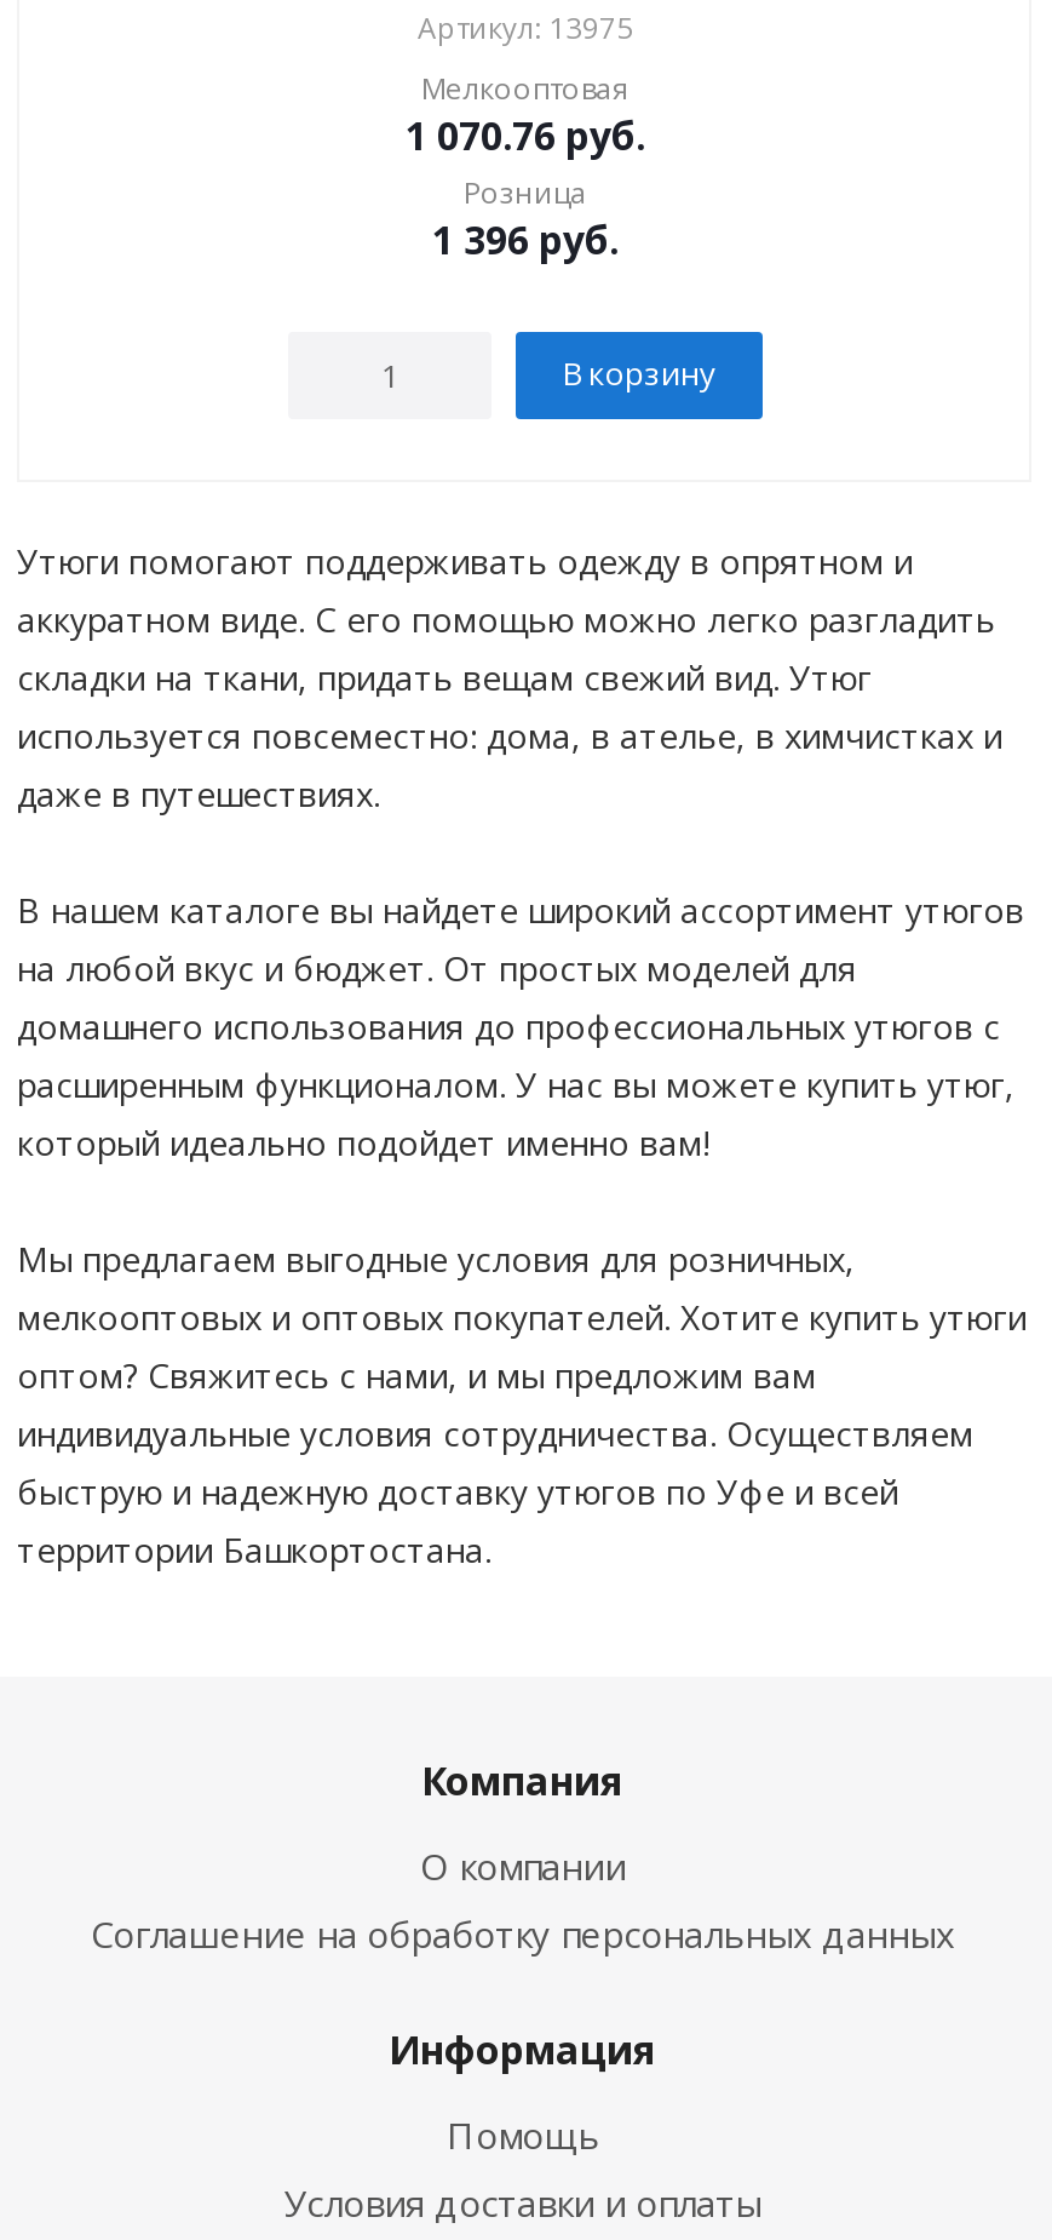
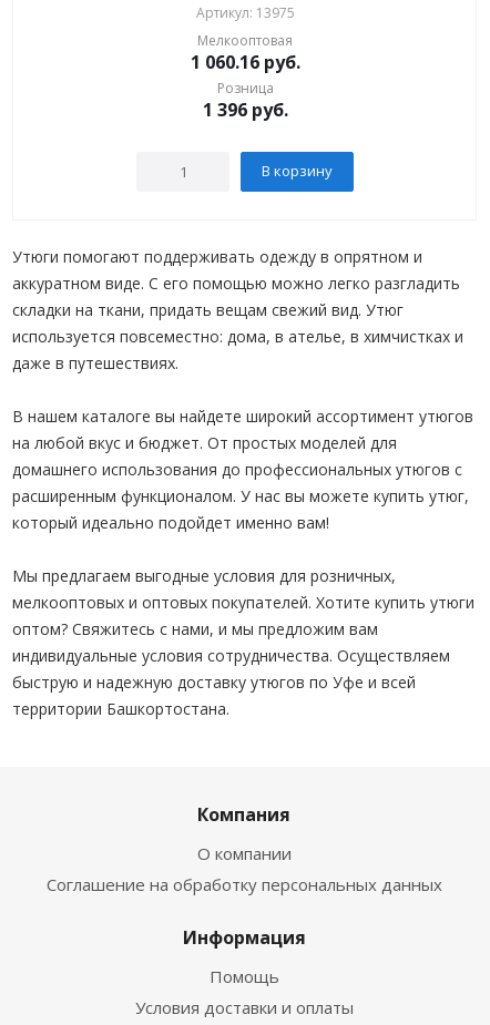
[406,109,645,162] 1 070.76 руб. -> [190,50,300,74] 1 060.16 руб.

